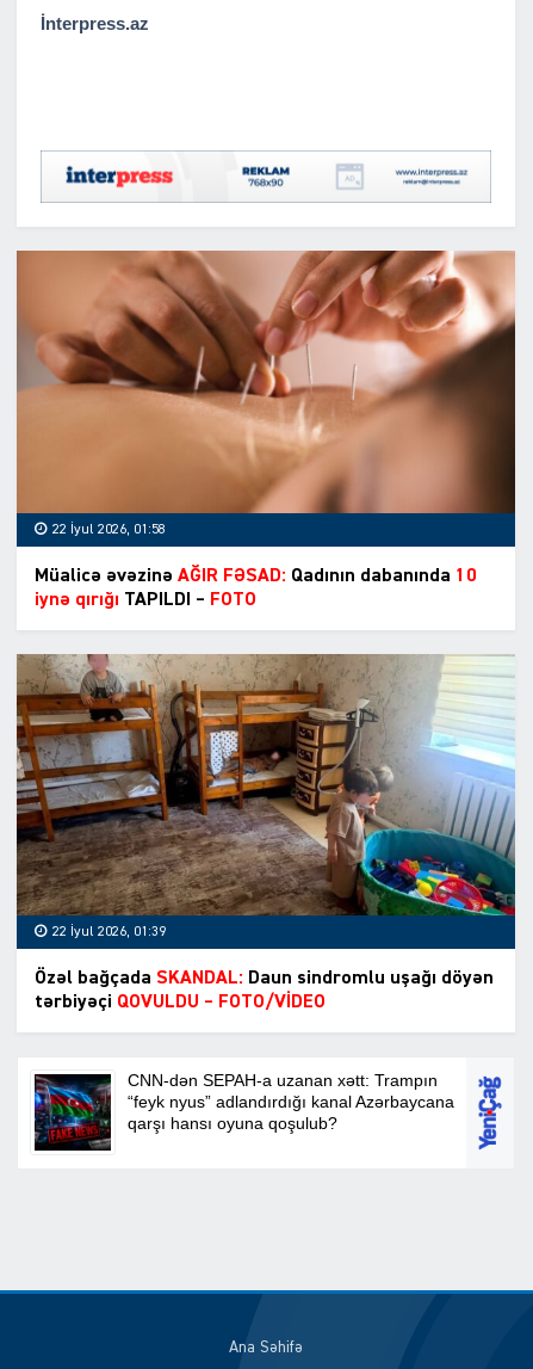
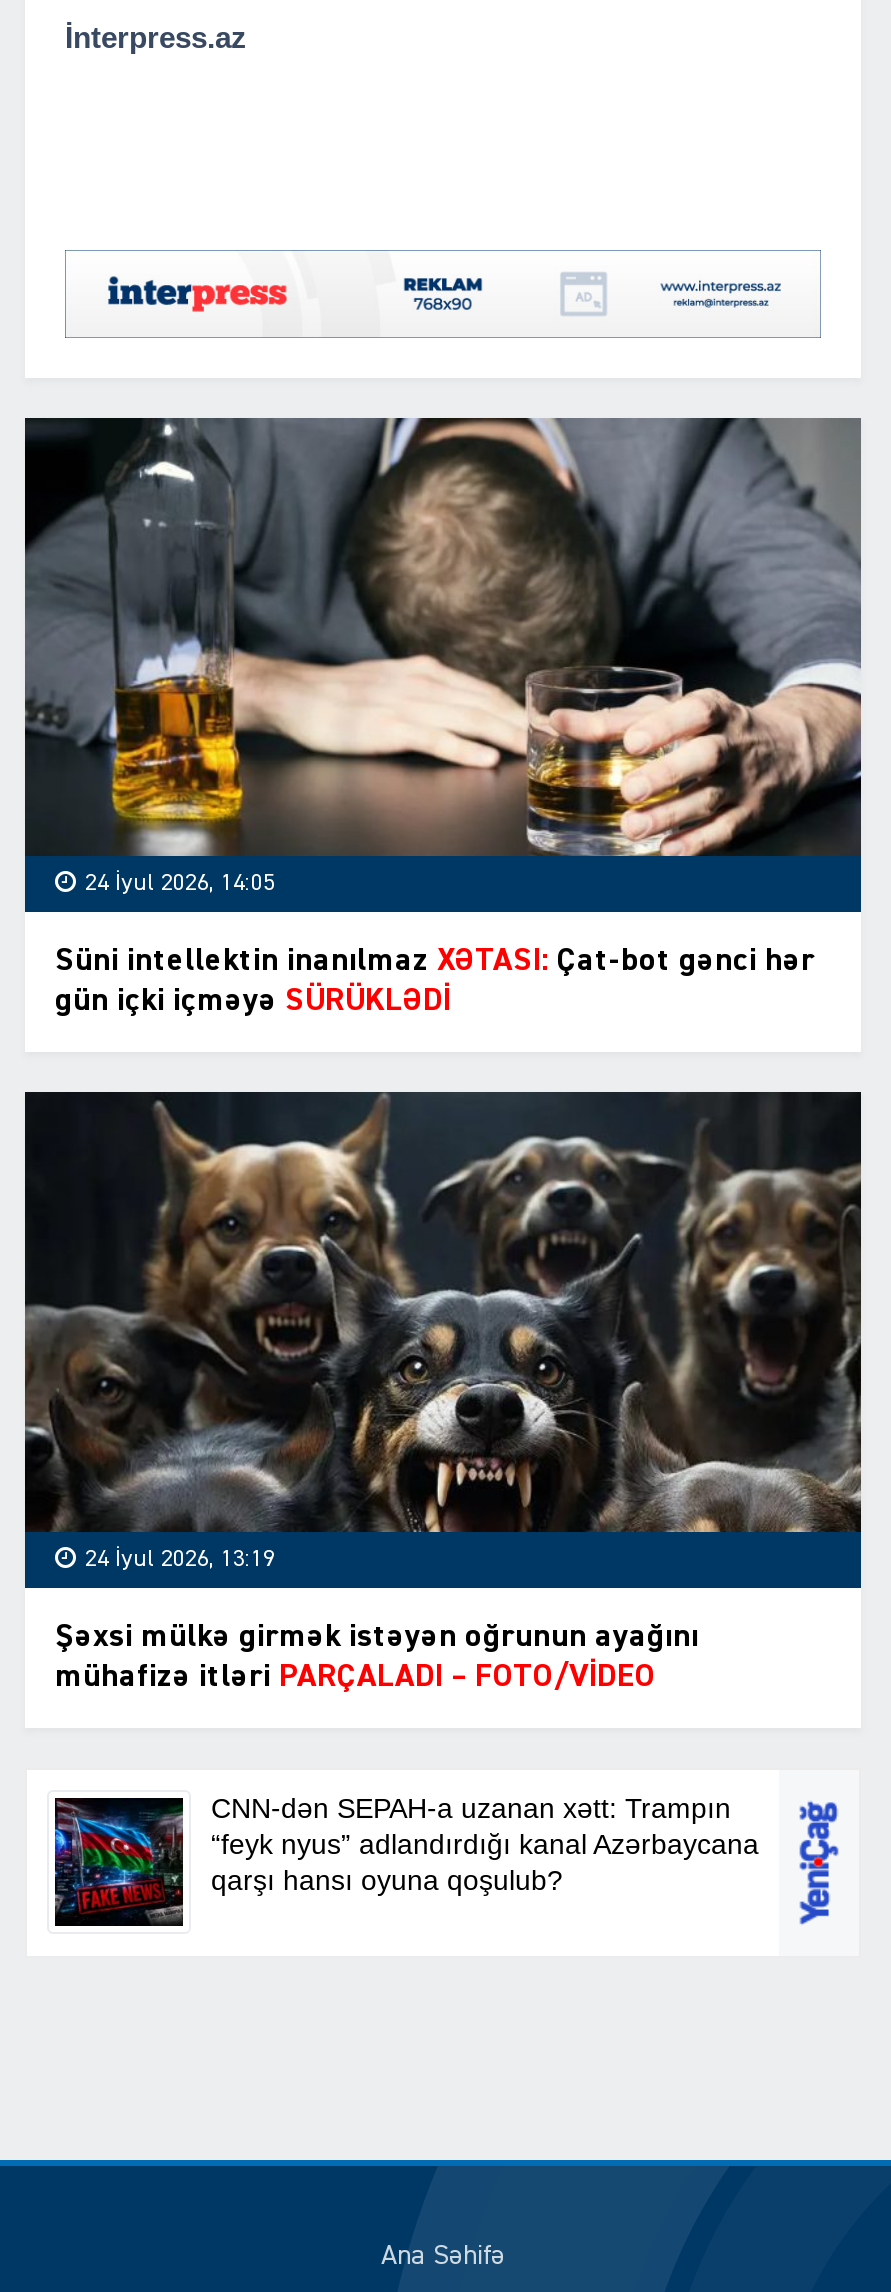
[16,249,516,536] [image] | 22 İyul 2026, 01:58 -> [23,416,863,897] [image] | 24 İyul 2026, 14:05
[35,566,477,609] Müalicə əvəzinə AĞIR FƏSAD: Qadının dabanında 10 | iynə qırığı TAPILDI – FOTO -> [55,947,815,1019] Süni intellektin inanılmaz XƏTASI: Çat-bot gənci hər | gün içki içməyə SÜRÜKLƏDİ
[16,653,516,939] [image] | 22 İyul 2026, 01:39 -> [23,1090,863,1572] [image] | 24 İyul 2026, 13:19
[35,969,494,1012] Özəl bağçada SKANDAL: Daun sindromlu uşağı döyən | tərbiyəçi QOVULDU – FOTO/VİDEO -> [55,1622,699,1694] Şəxsi mülkə girmək istəyən oğrunun ayağını | mühafizə itləri PARÇALADI – FOTO/VİDEO

